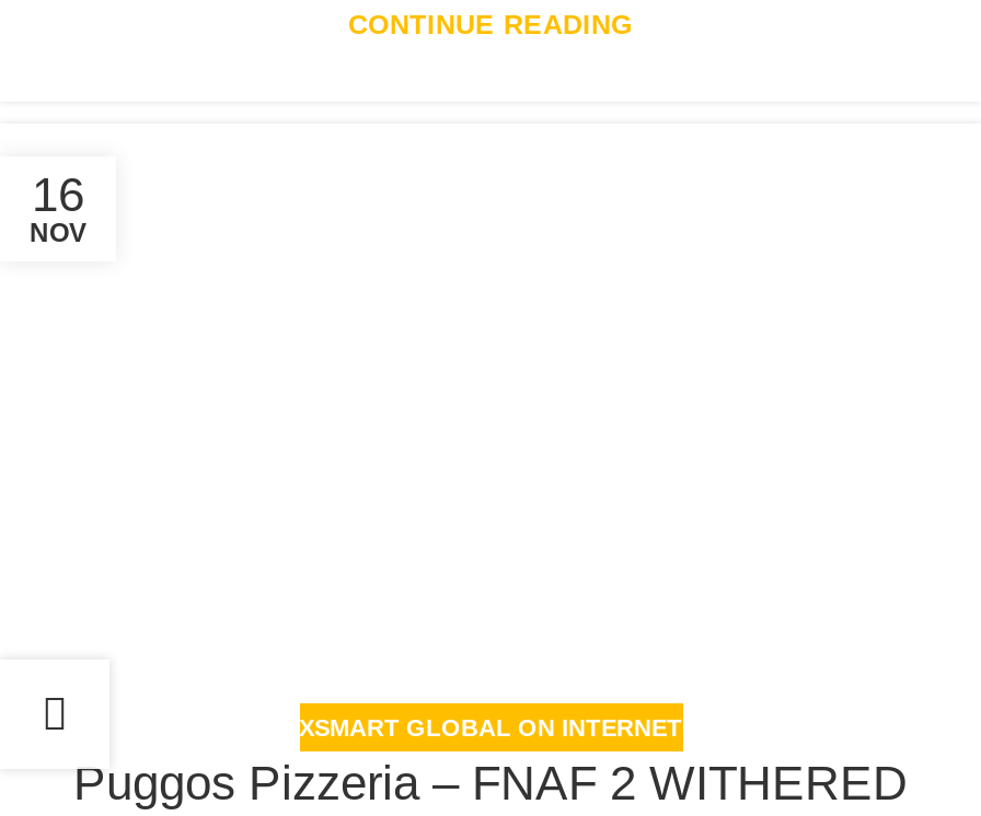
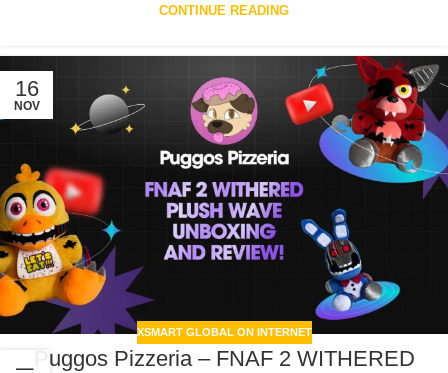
none -> [3,55,445,335] [image]

